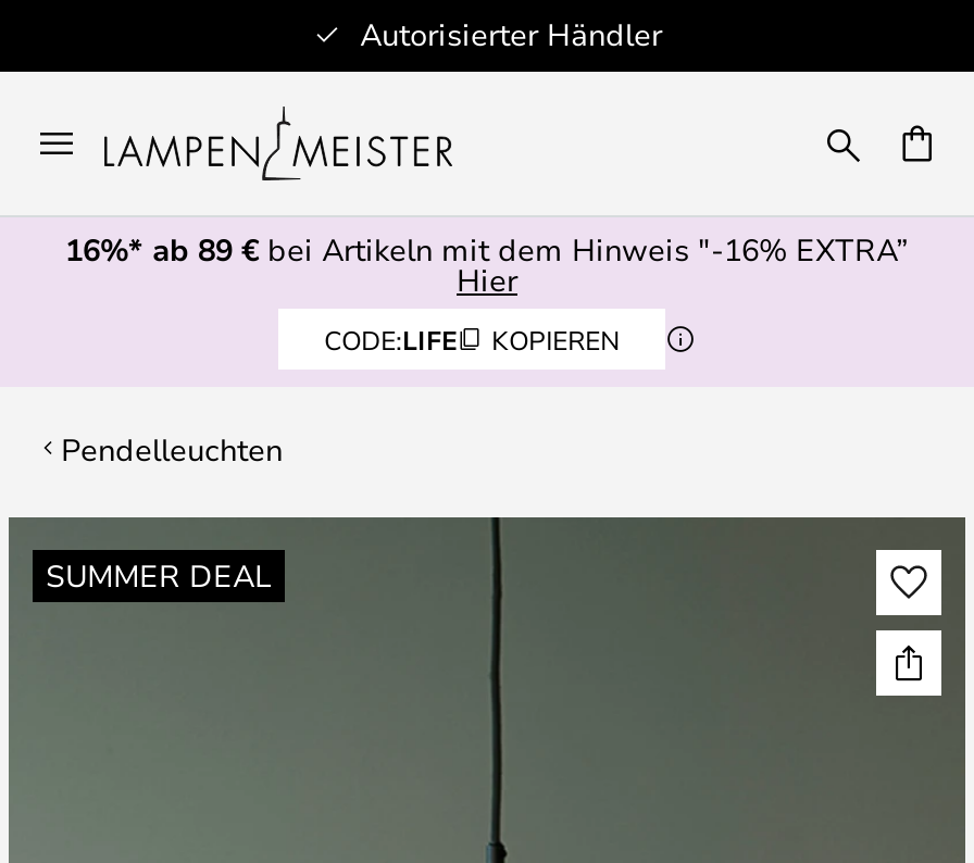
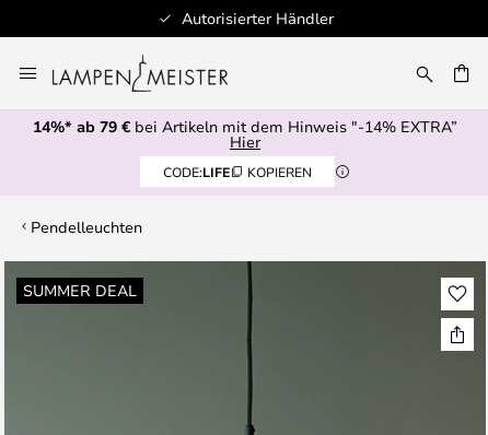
[65,228,909,270] 16%* ab 89 €bei Artikeln mit dem Hinweis "-16% EXTRA” -> [33,116,457,137] 14%* ab 79 €bei Artikeln mit dem Hinweis "-14% EXTRA”

